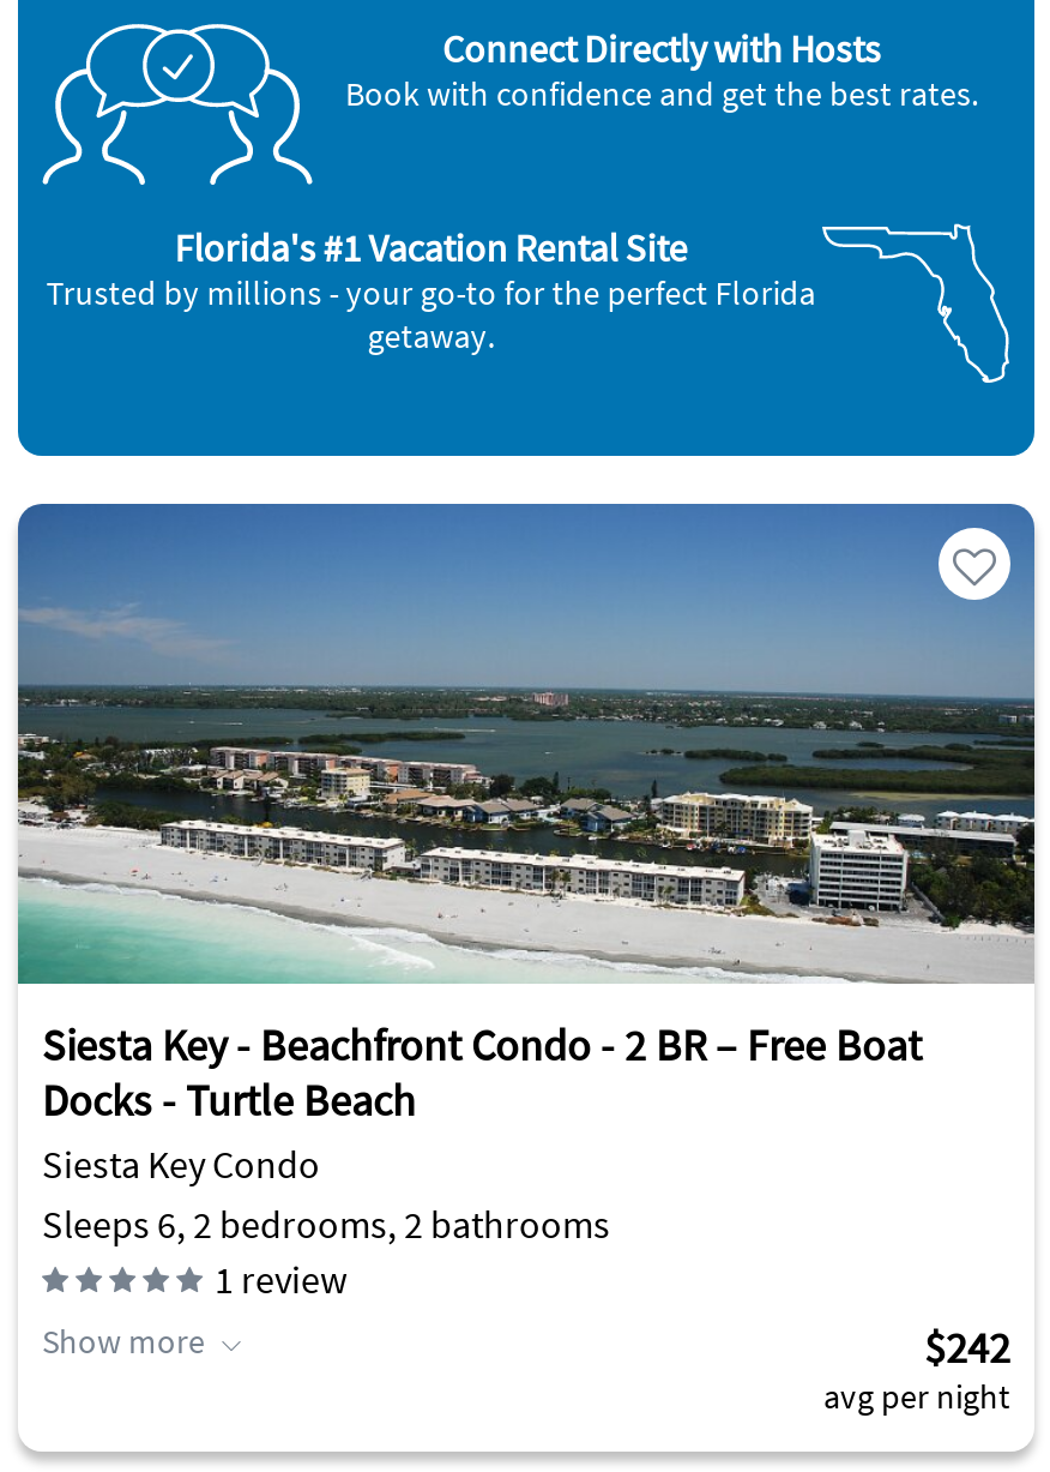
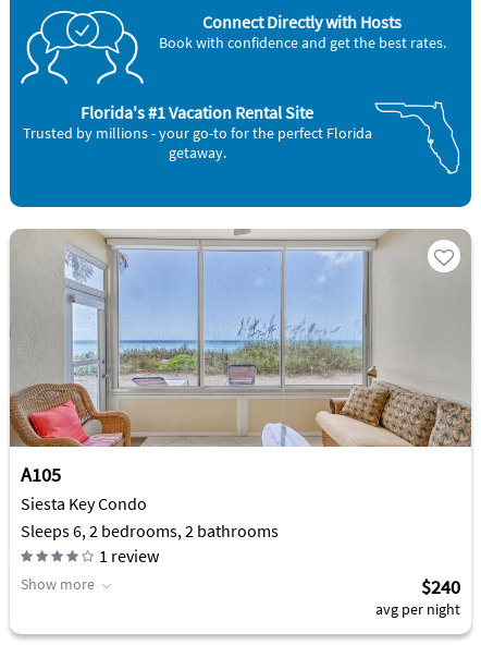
[18,501,1034,1128] [image] | Siesta Key - Beachfront Condo - 2 BR – Free Boat | Docks - Turtle Beach -> [10,229,471,487] [image] | A105
[924,1320,1010,1375] $242 -> [421,574,460,599] $240

